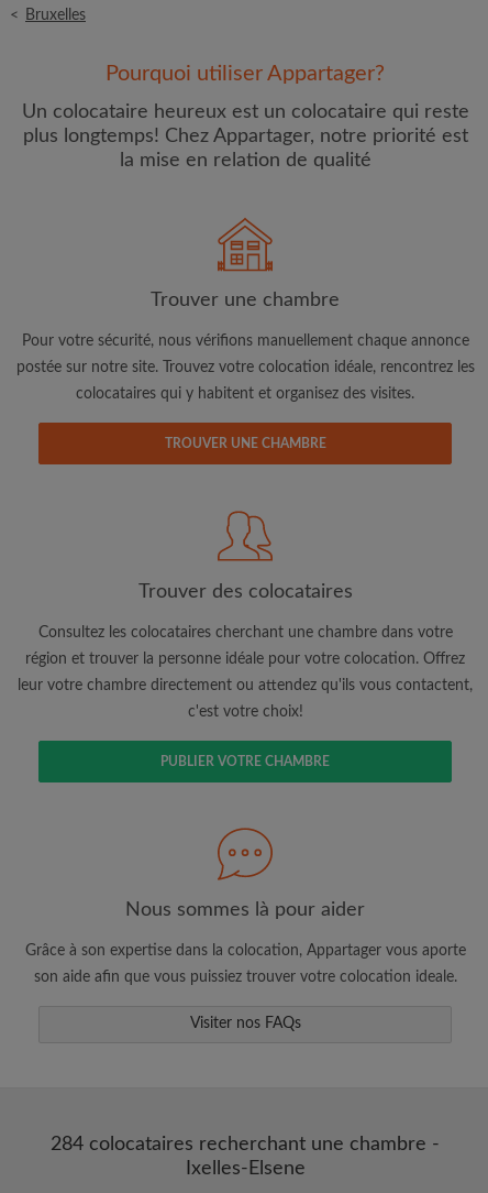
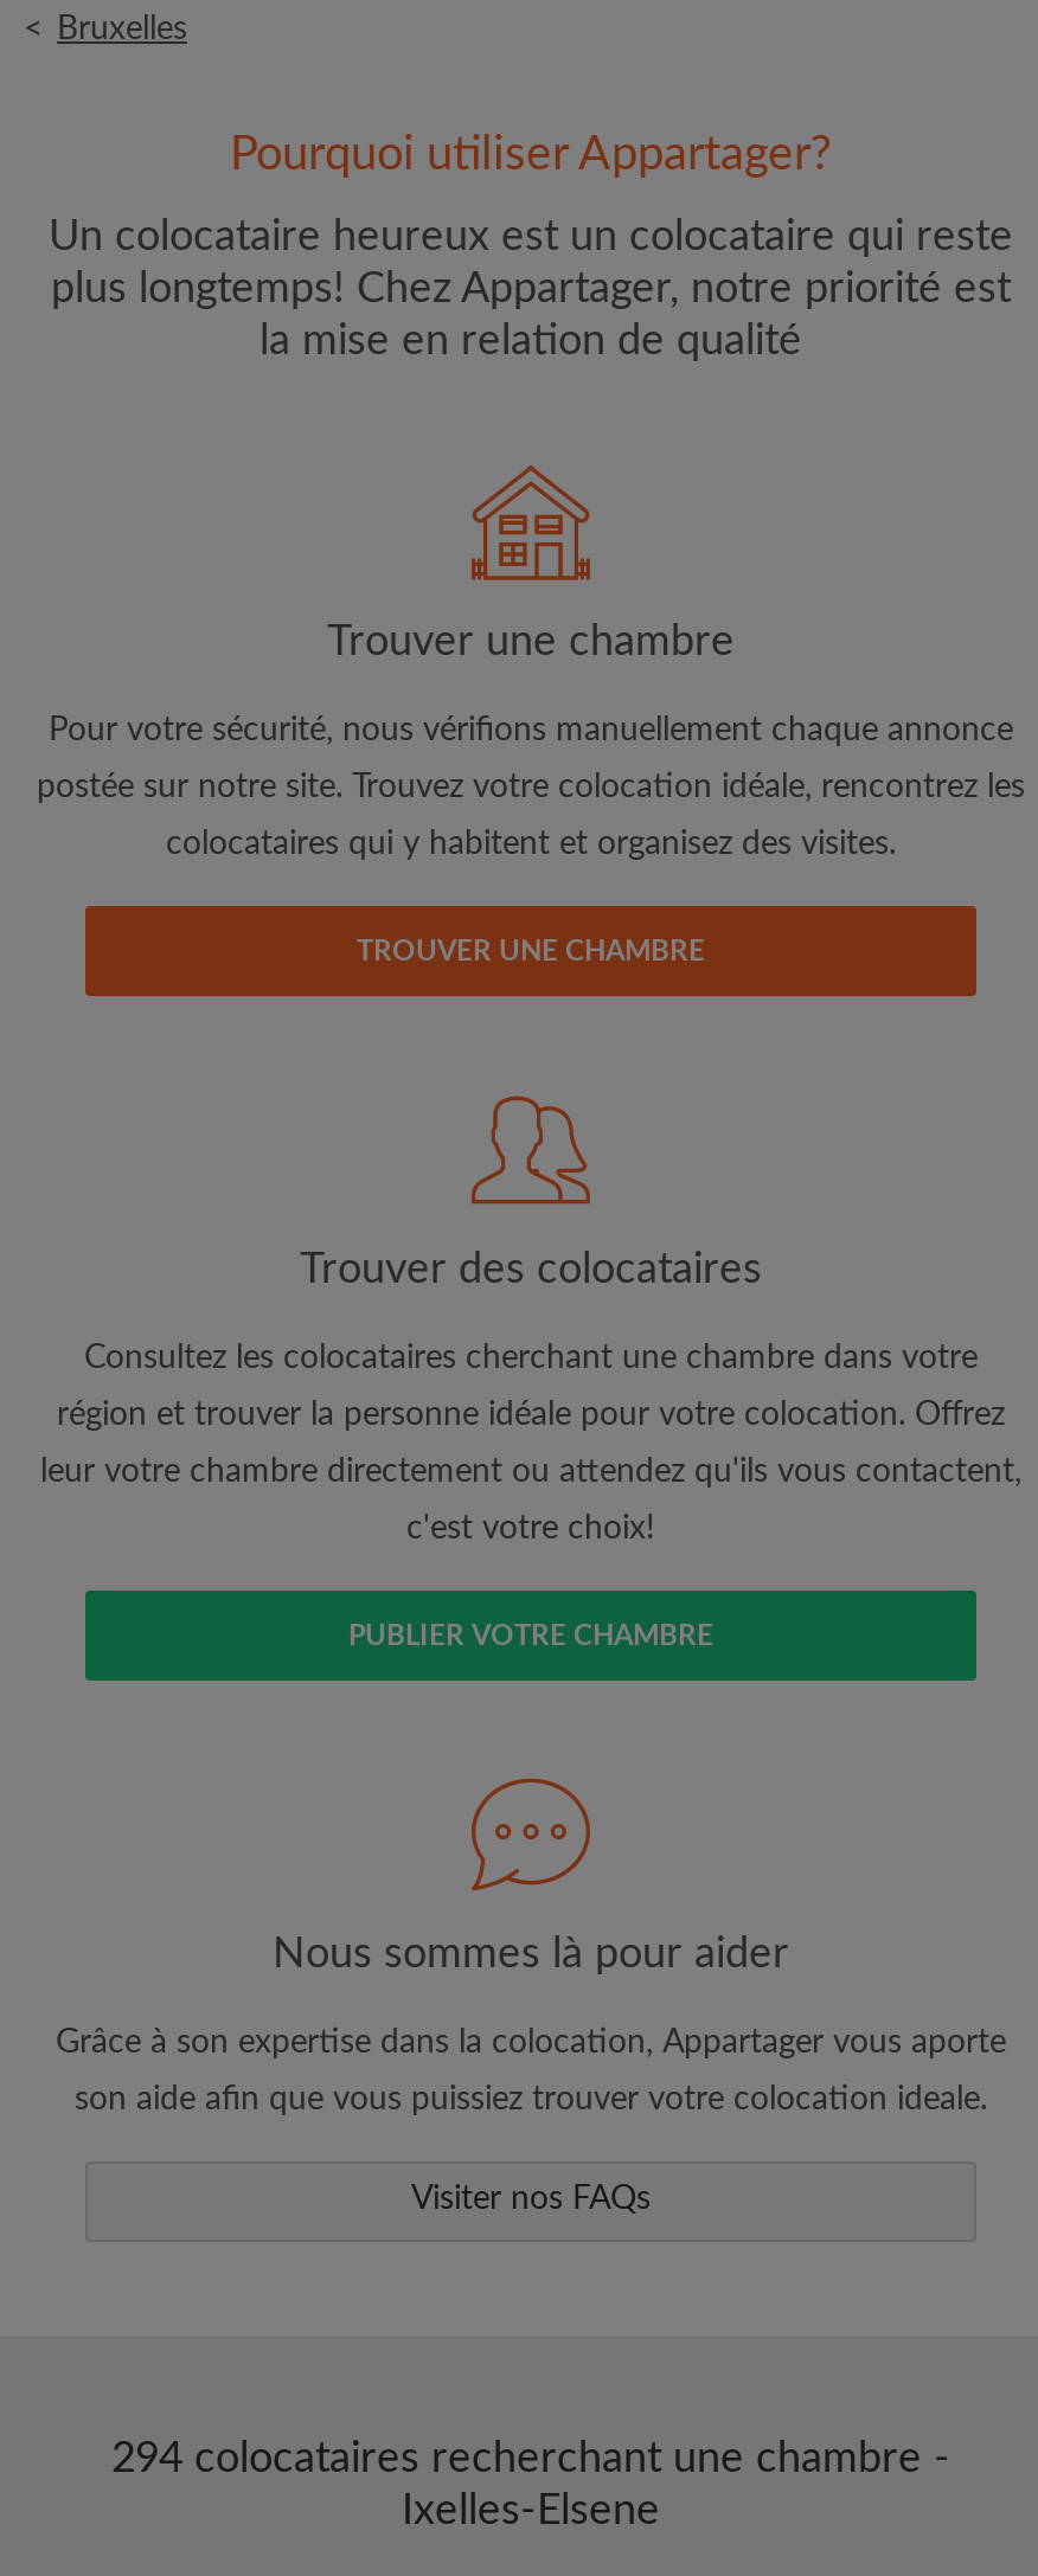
[51,1135,440,1154] 284 colocataires recherchant une chambre - -> [111,2439,950,2481] 294 colocataires recherchant une chambre -

